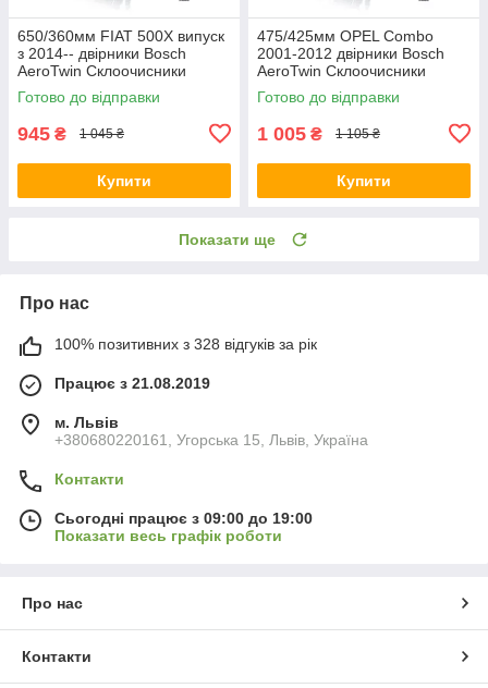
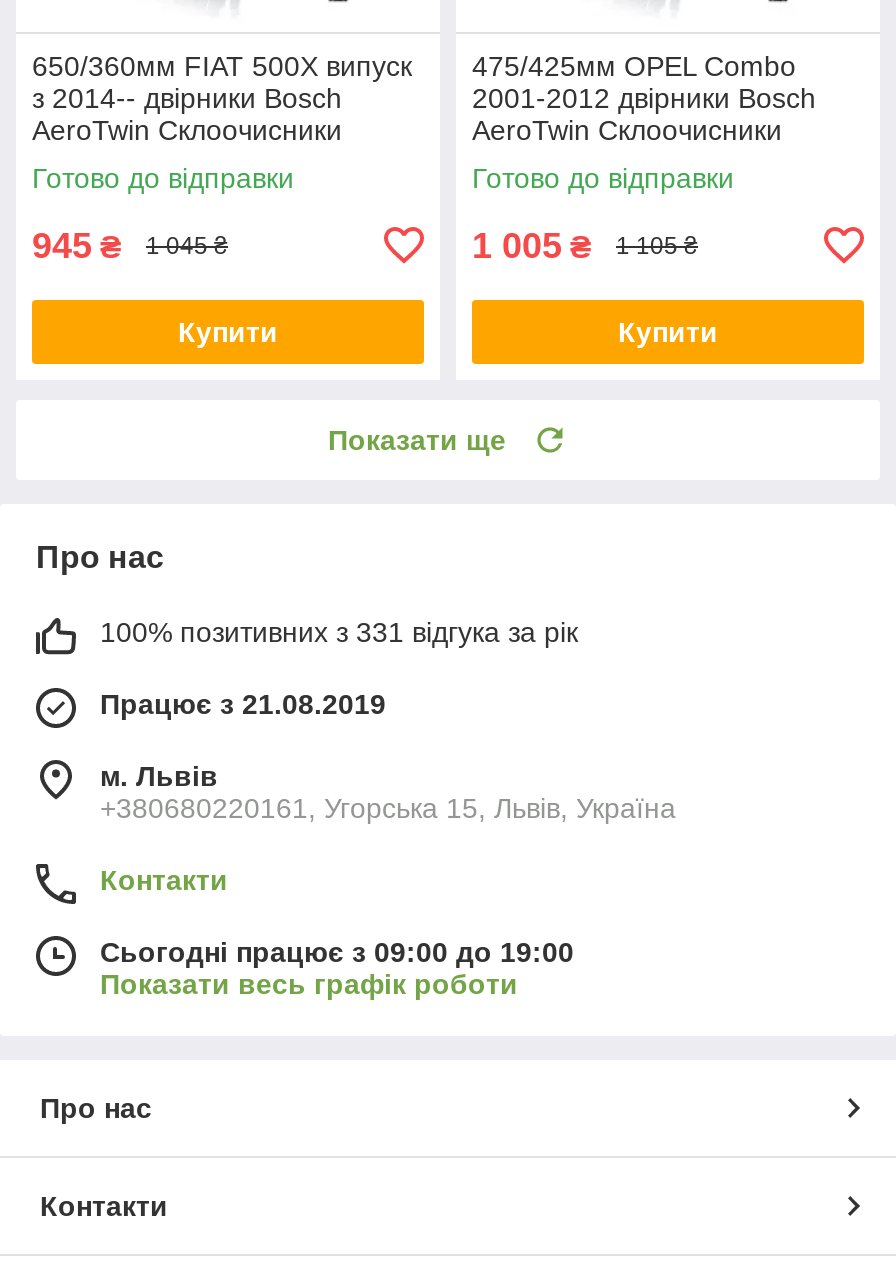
[54,335,317,352] 100% позитивних з 328 відгуків за рік -> [100,615,578,647] 100% позитивних з 331 відгука за рік

